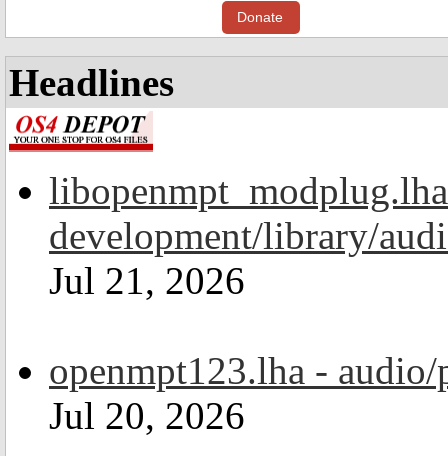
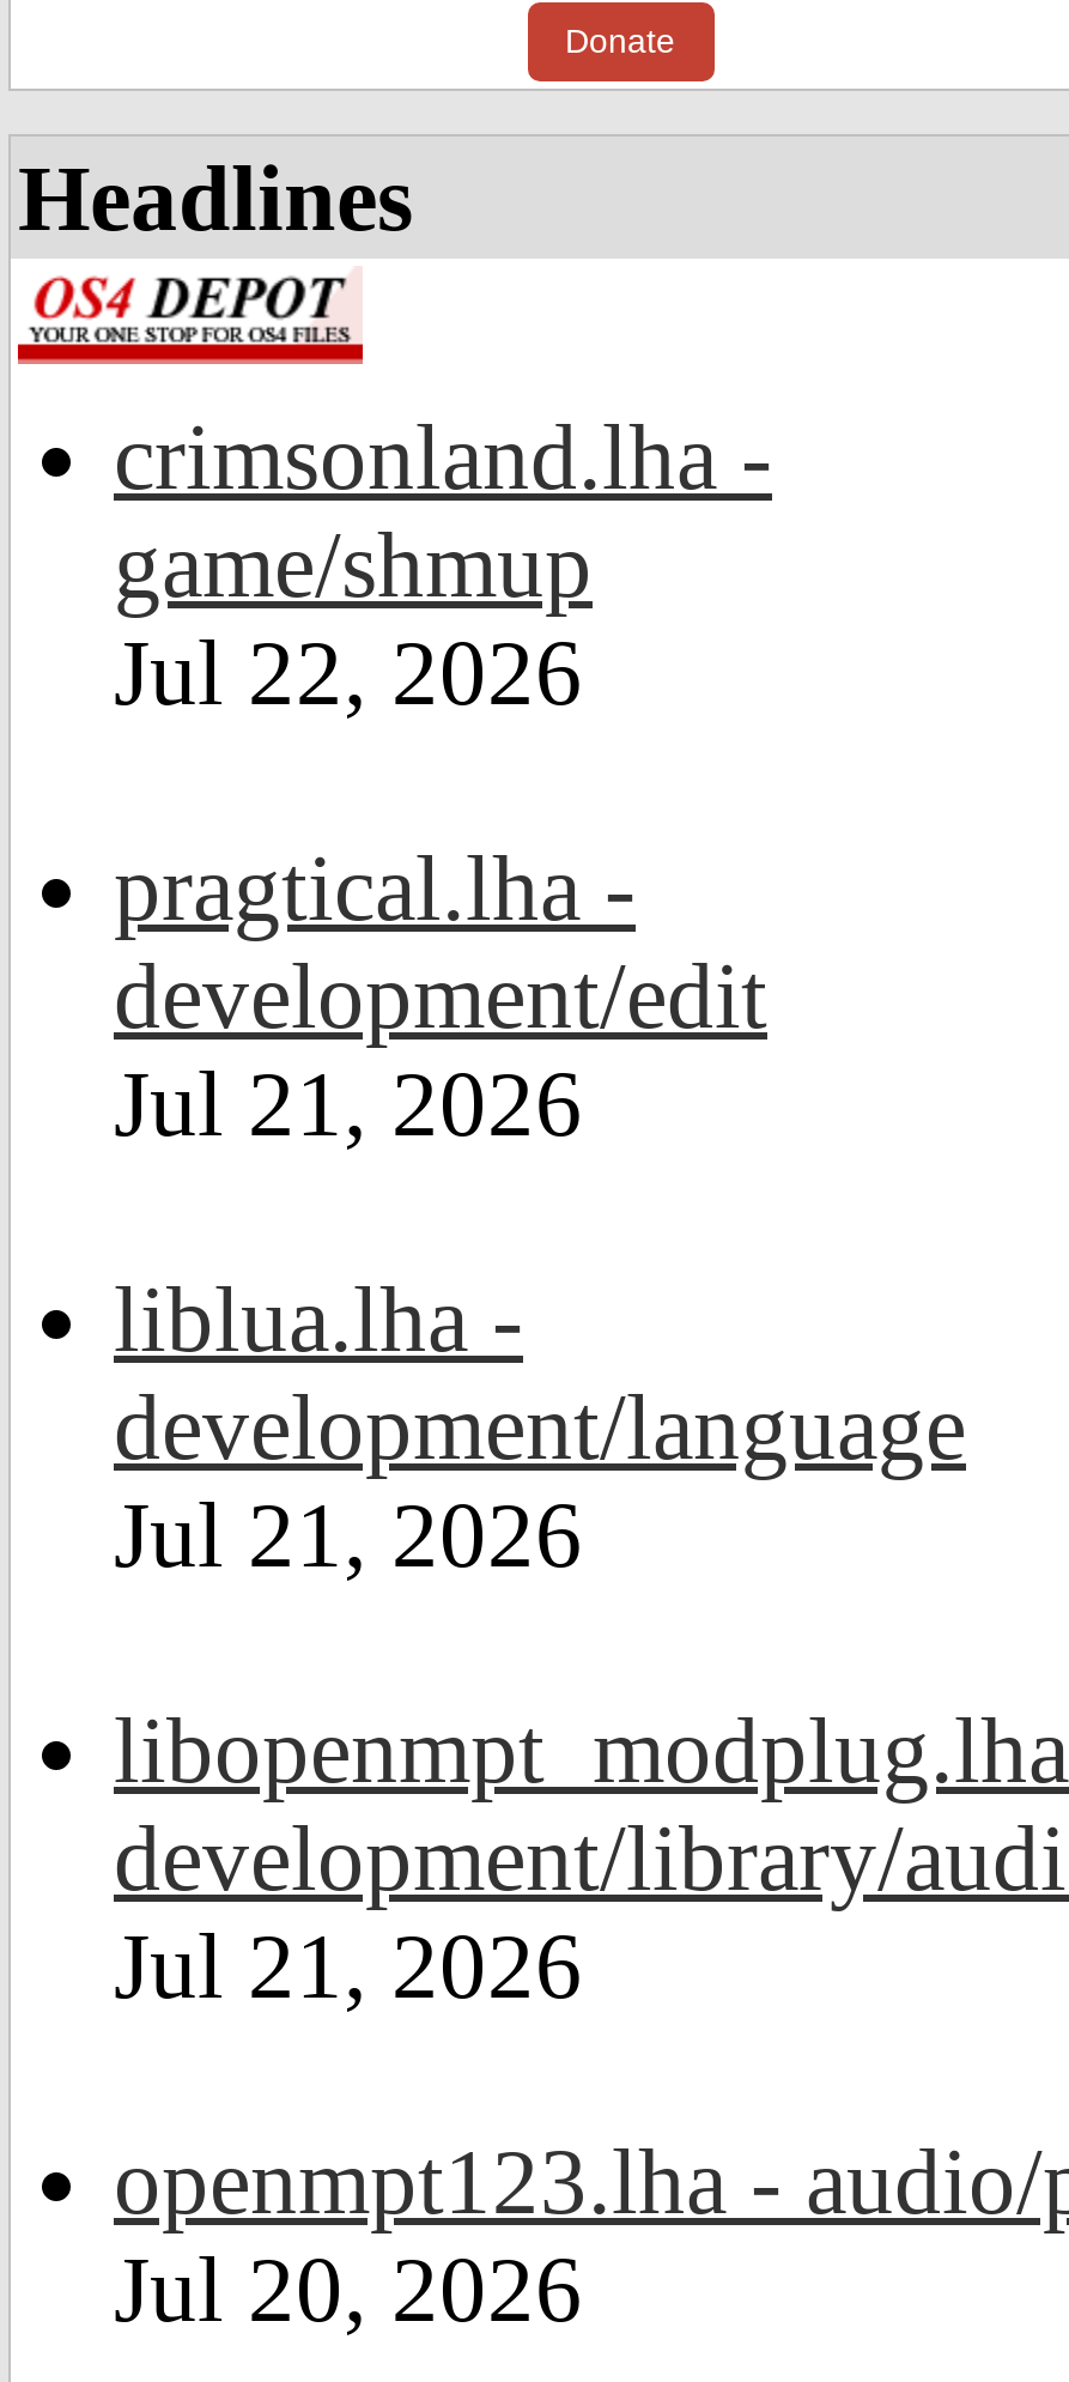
none -> [114,405,966,1586] crimsonland.lha - | game/shmup | Jul 22, 2026 | pragtical.lha - | development/edit | Jul 21, 2026 | liblua.lha - | development/language | Jul 21, 2026

